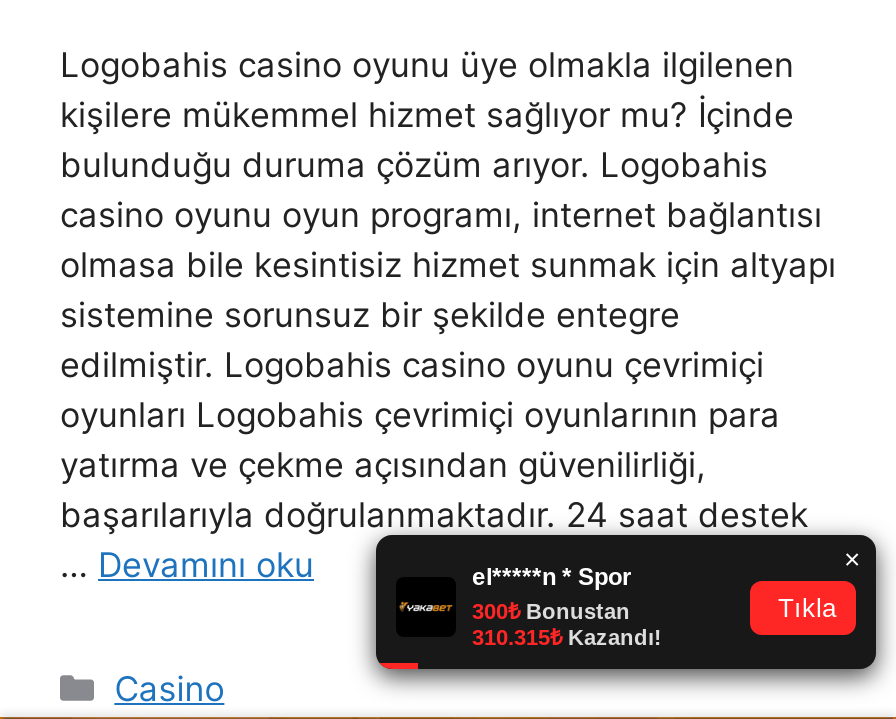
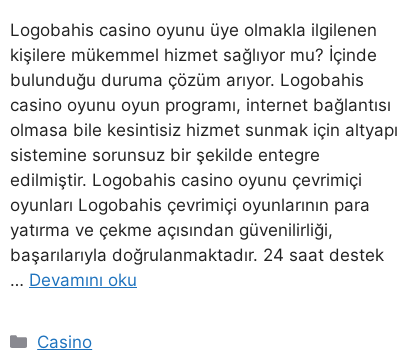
[364,531,888,689] [image] -> none

